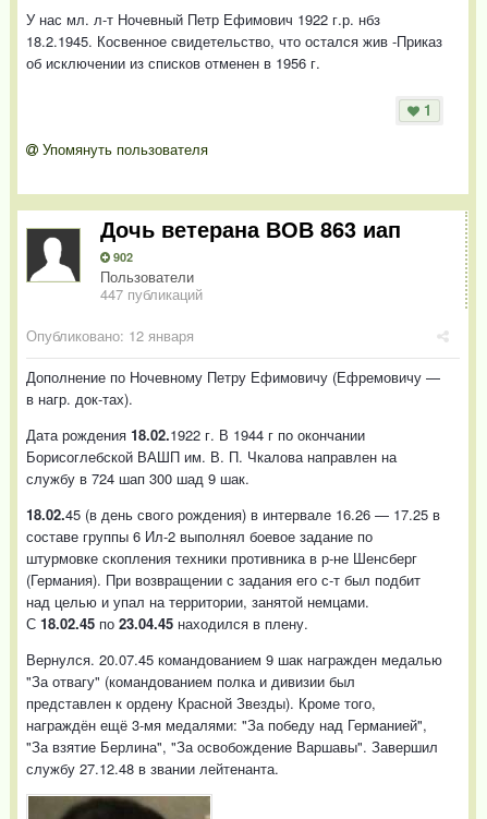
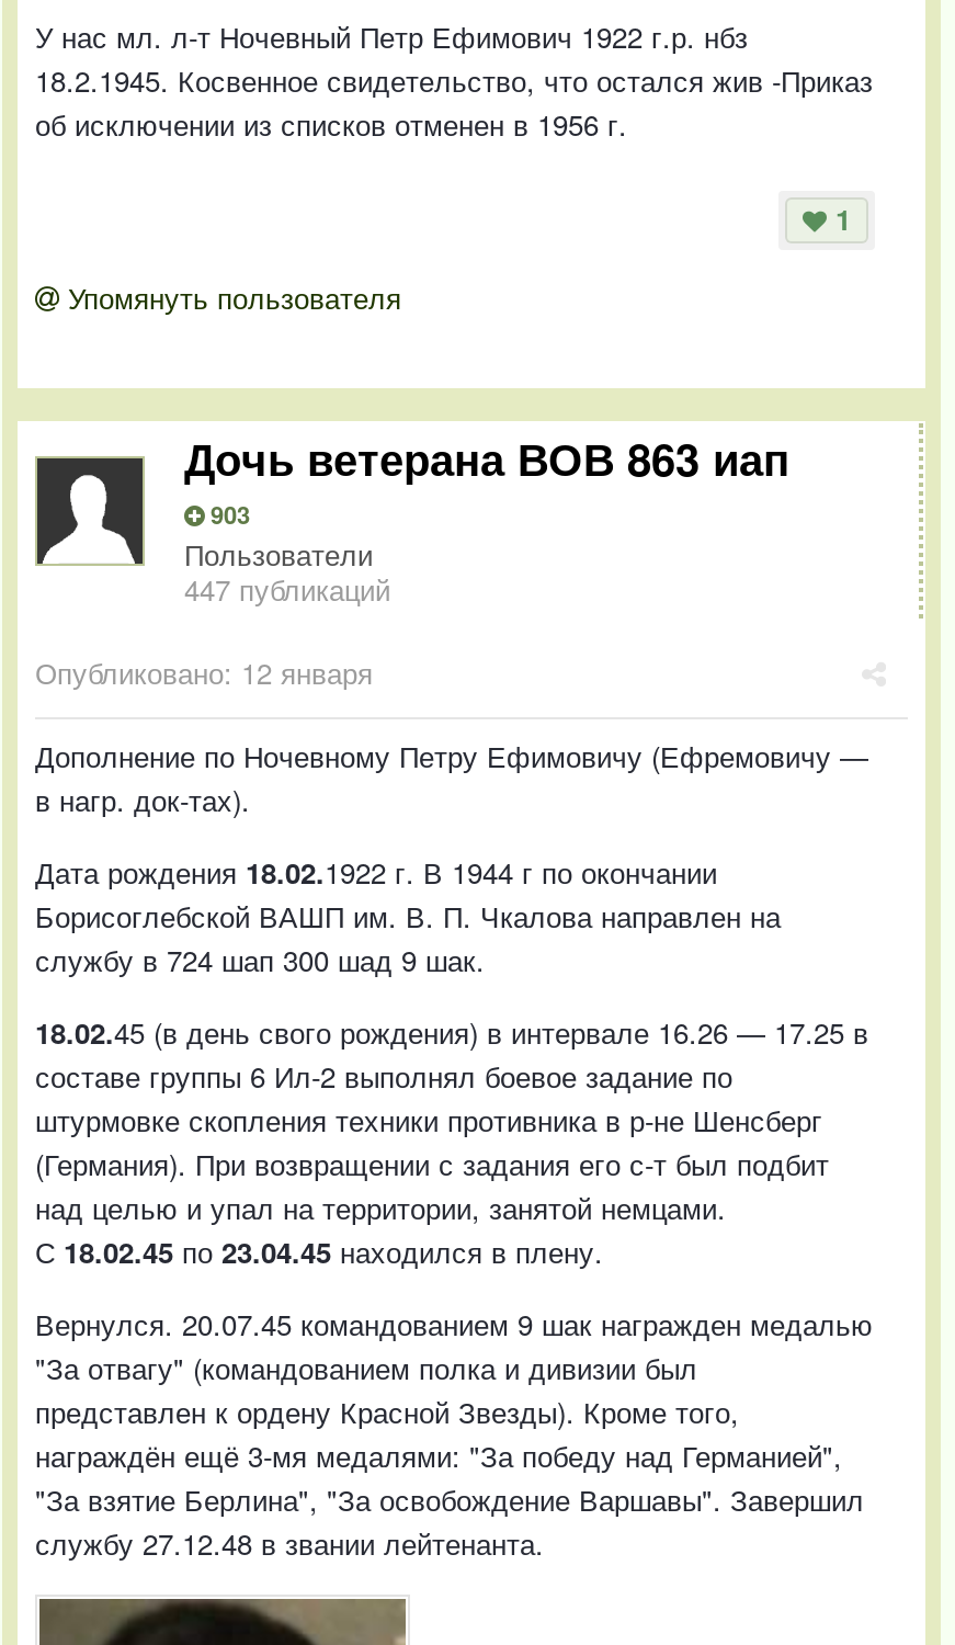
[110,249,133,265] 902 -> [204,498,250,531] 903

